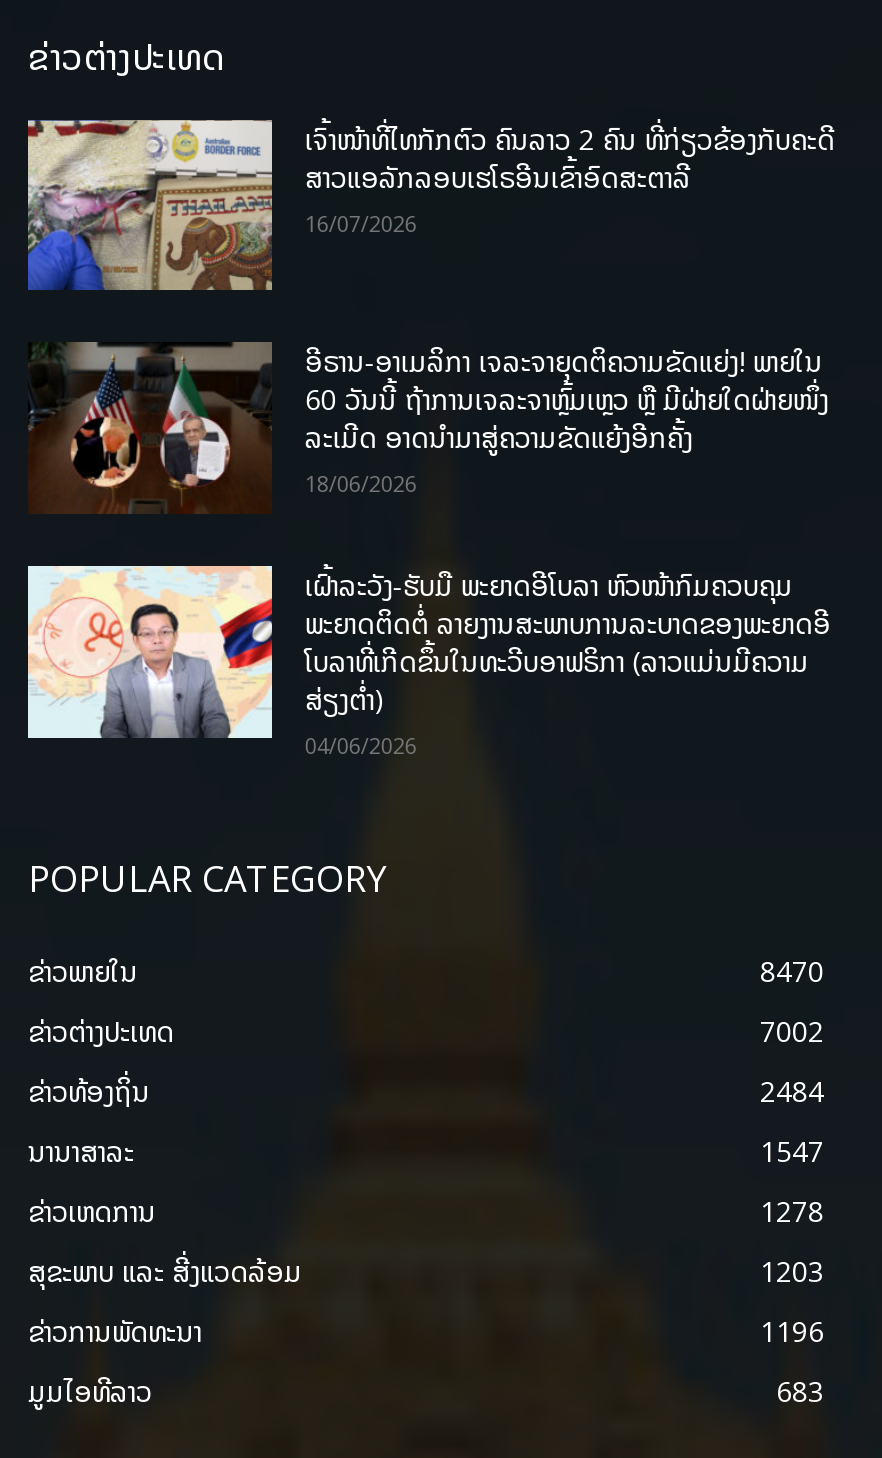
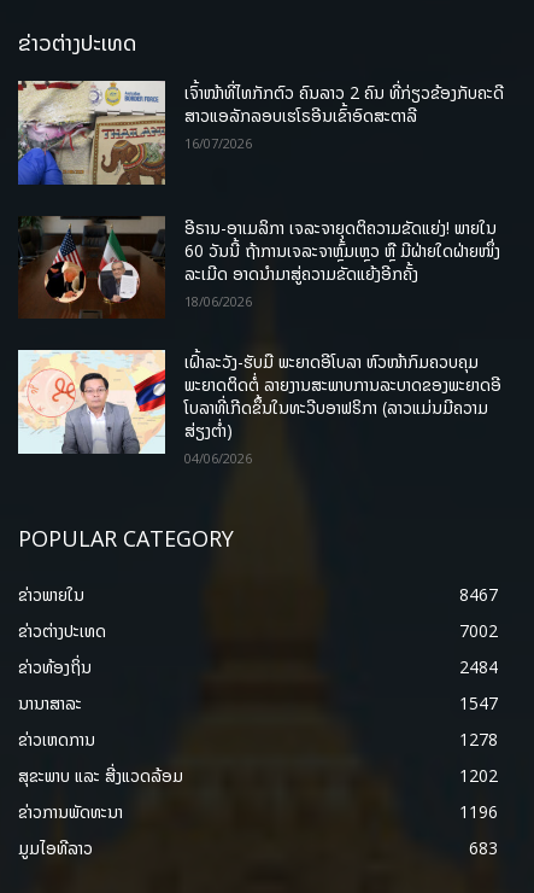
[760,952,824,990] 8470 -> [459,583,498,606] 8467
[760,1252,824,1290] 1203 -> [459,764,498,787] 1202

